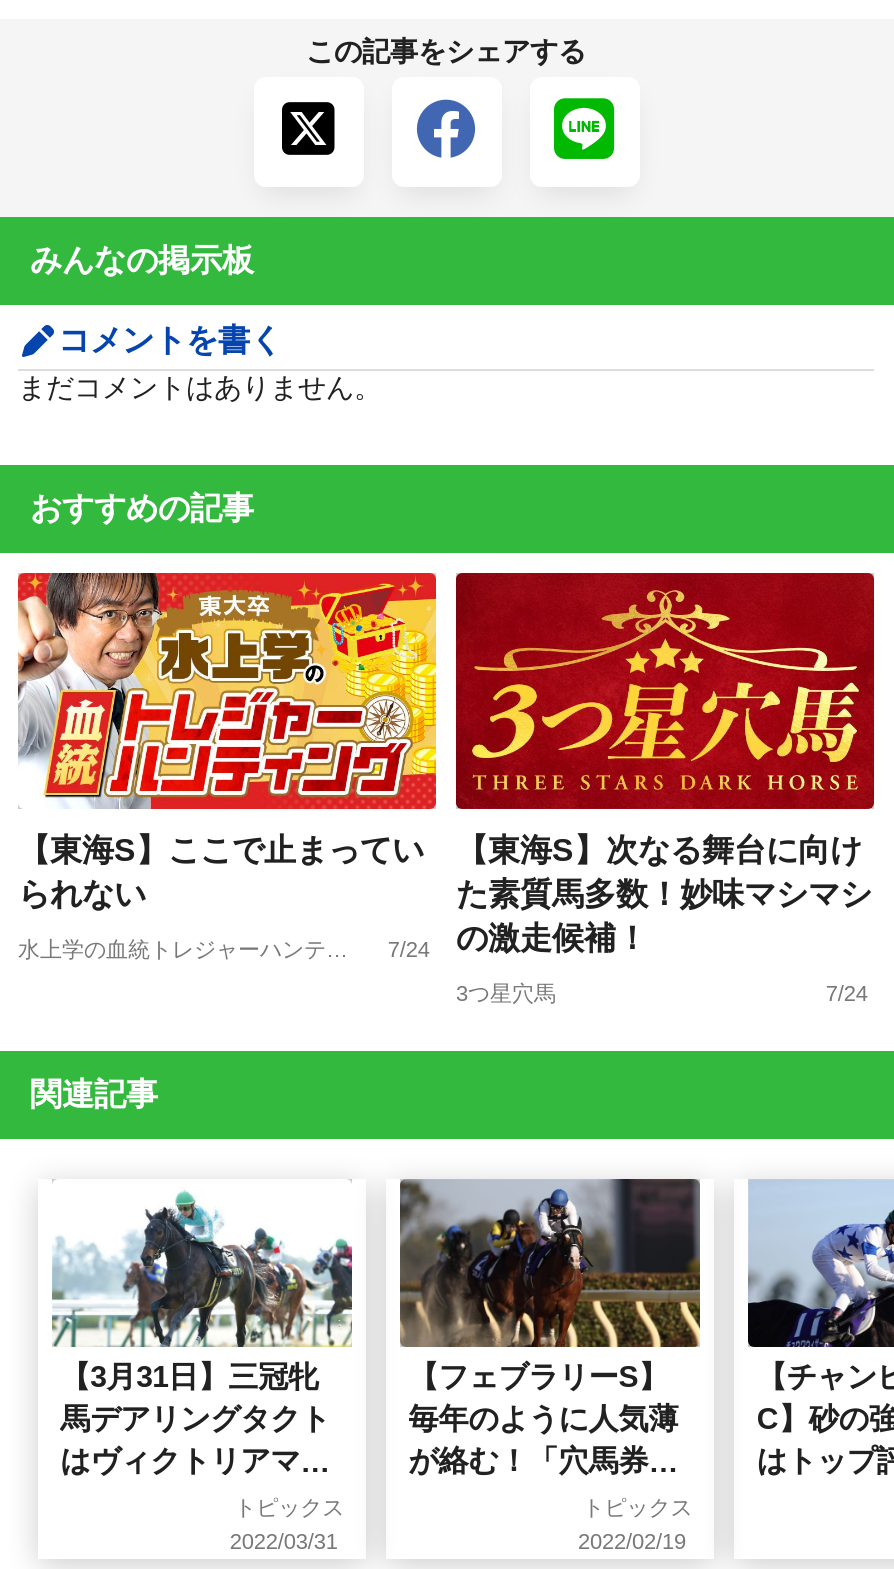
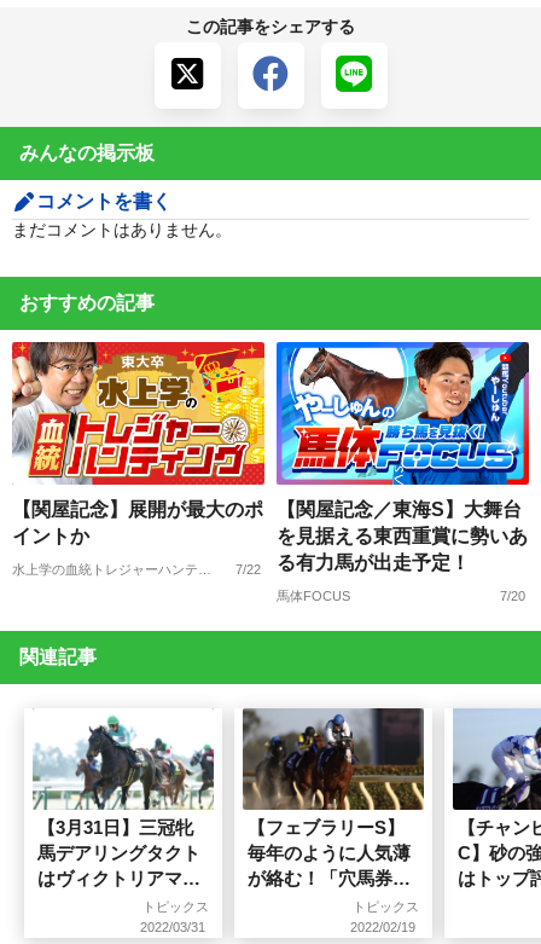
[454,571,876,955] [image] | 【東海S】次なる舞台に向け | た素質馬多数！妙味マシマシ | の激走候補！ -> [275,341,530,573] [image] | 【関屋記念／東海S】大舞台 | を見据える東西重賞に勢いあ | る有力馬が出走予定！
[18,833,424,911] 【東海S】ここで止まってい | られない -> [12,499,263,546] 【関屋記念】展開が最大のポ | イントか
[388,937,430,961] 7/24 -> [235,562,261,577] 7/22
[456,981,868,1005] 3つ星穴馬 | 7/24 -> [277,589,525,603] 馬体FOCUS | 7/20

